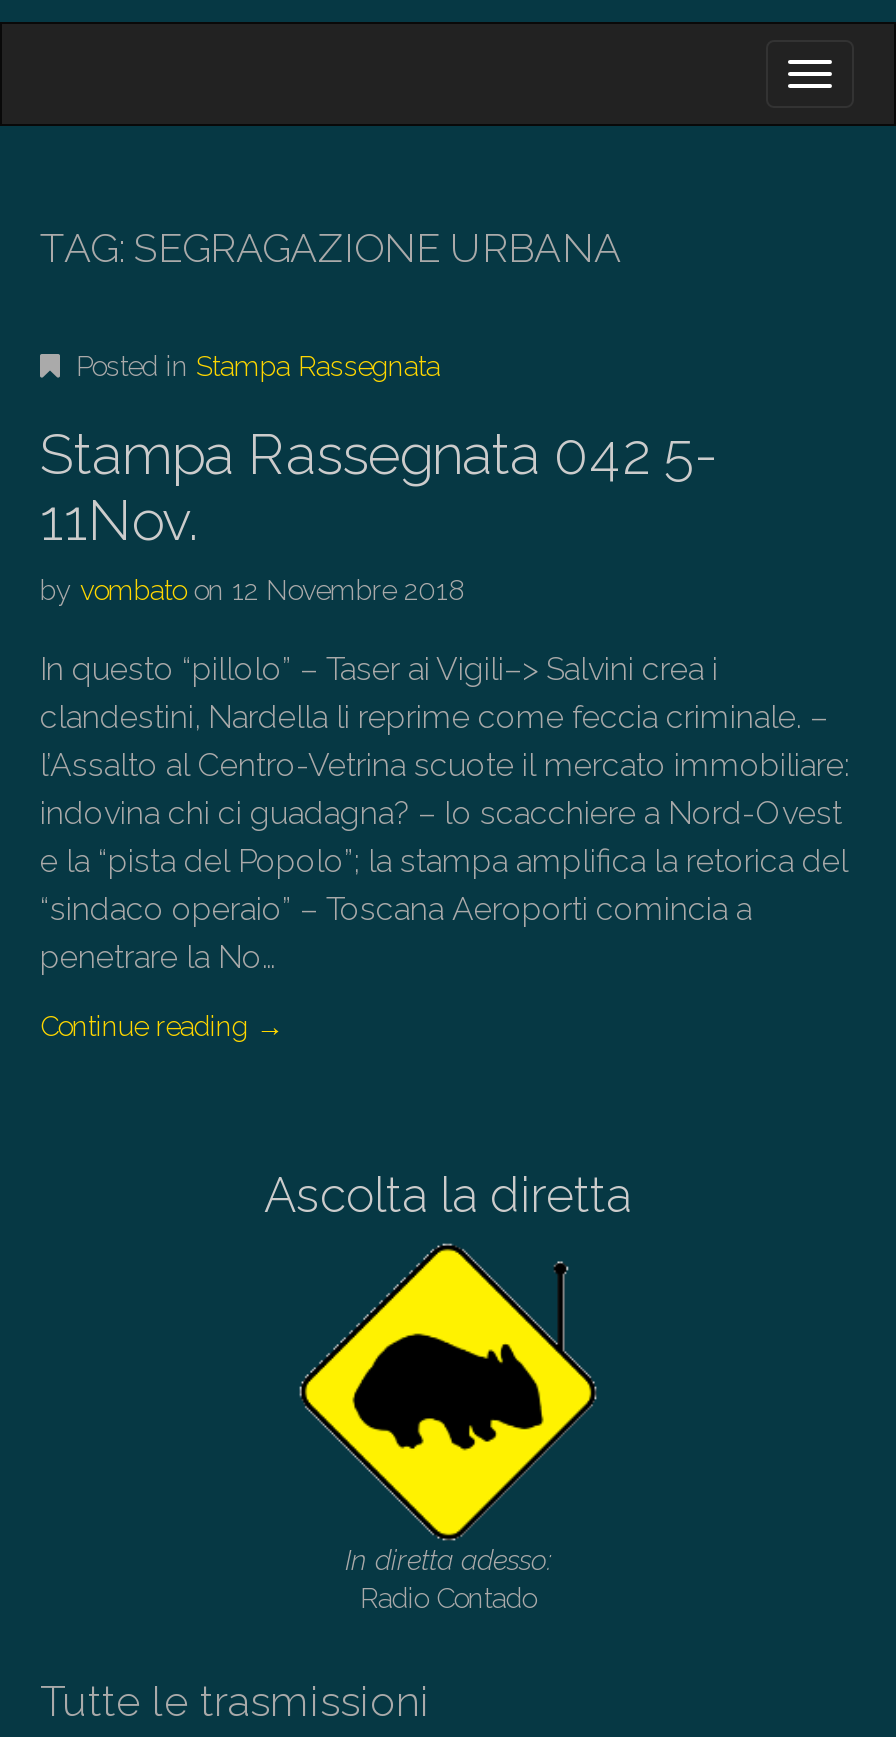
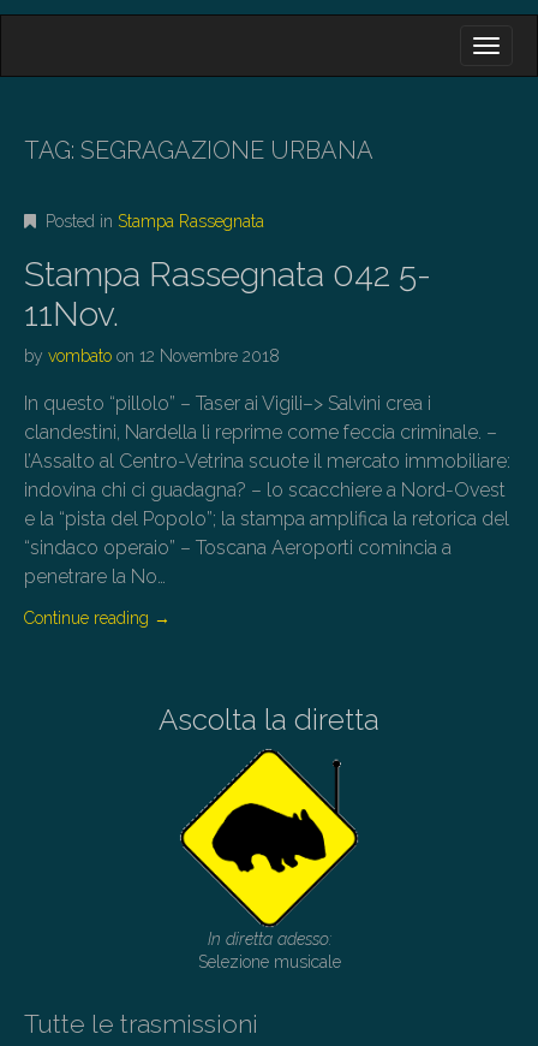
[360,1582,536,1614] Radio Contado -> [198,952,340,971] Selezione musicale

